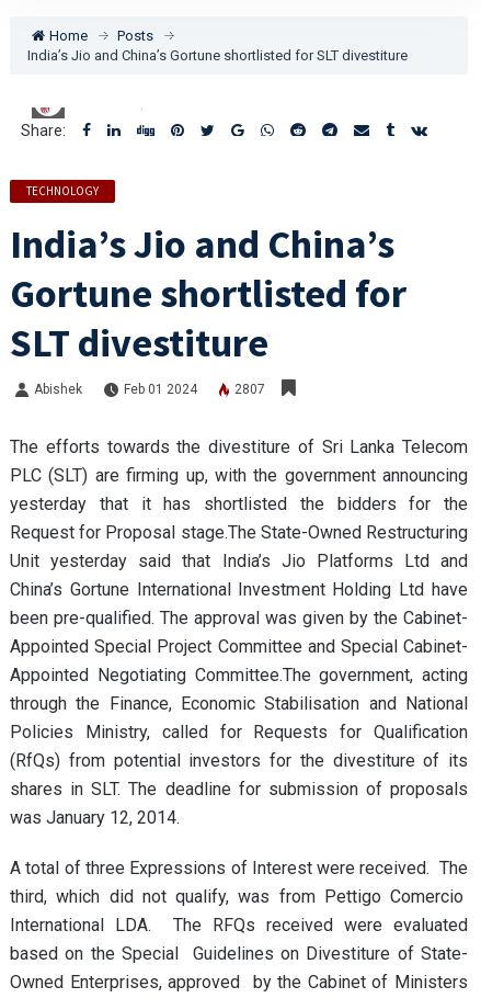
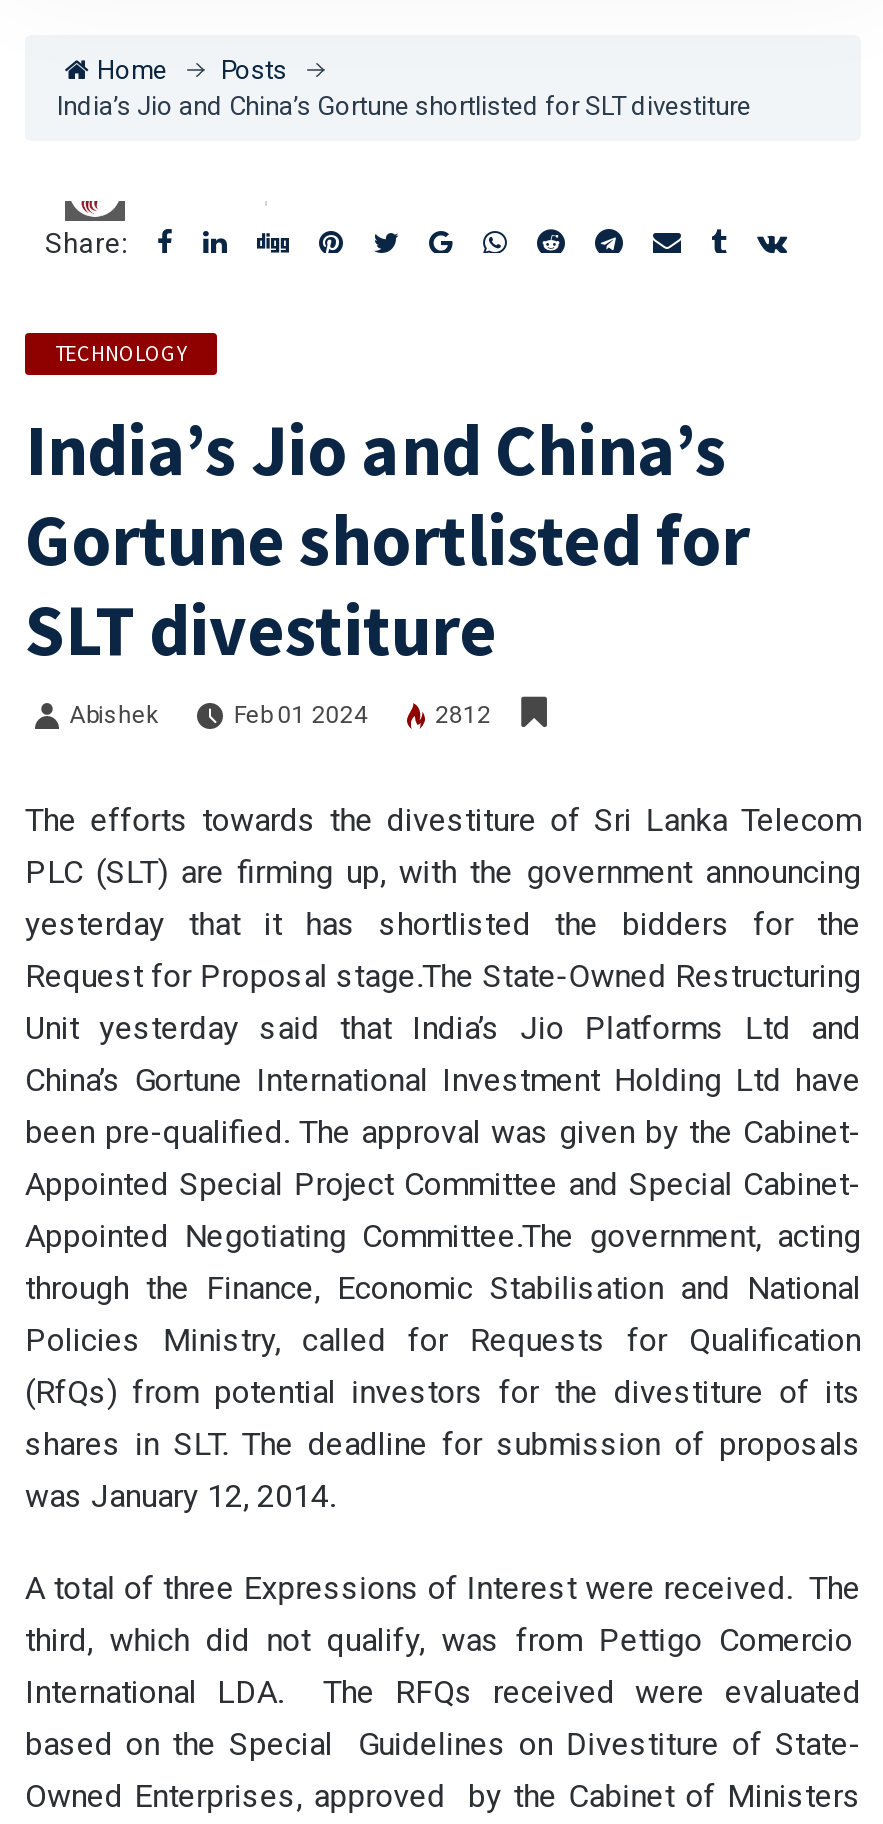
[235,382,265,397] 2807 -> [435,701,491,729] 2812

